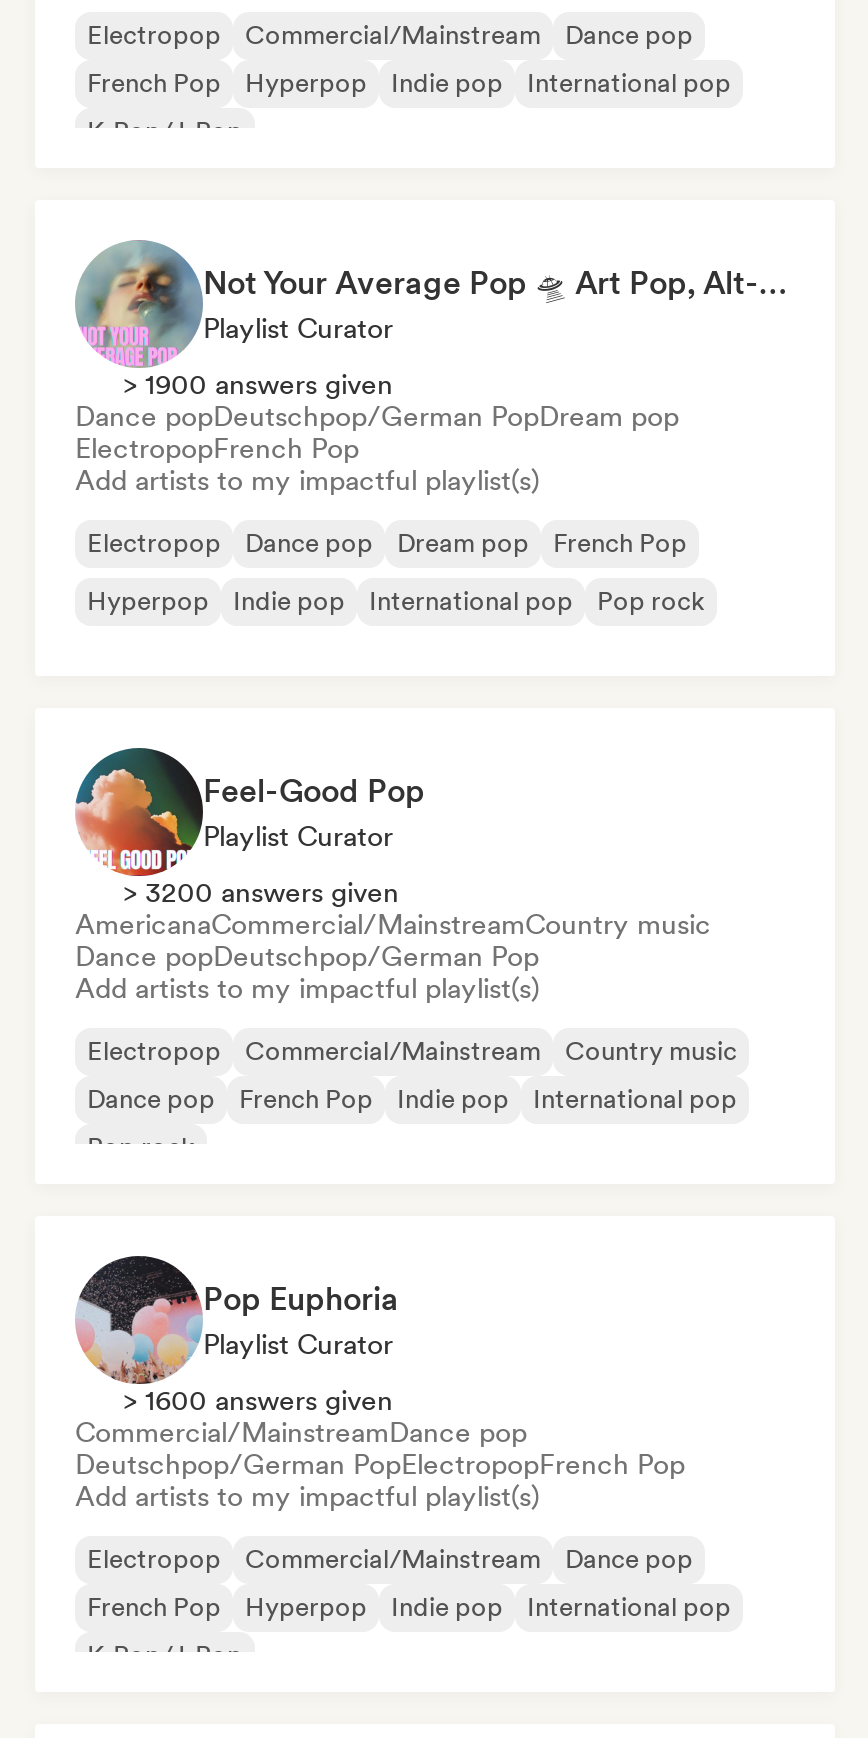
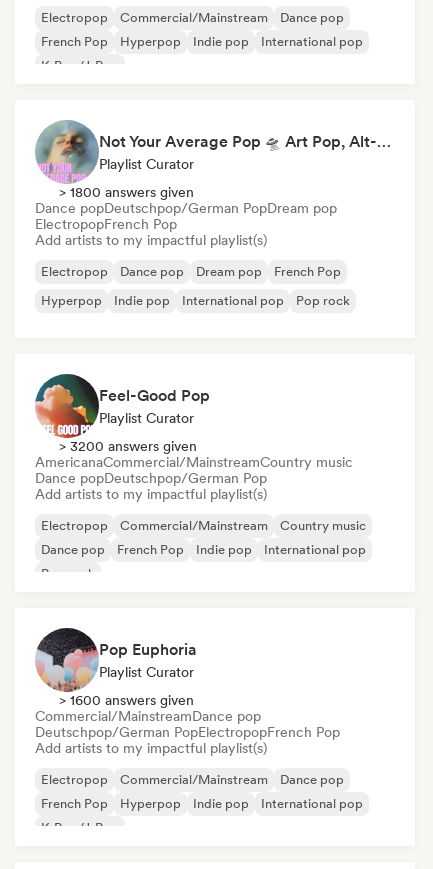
[123,368,393,400] > 1900 answers given -> [59,184,194,200] > 1800 answers given

